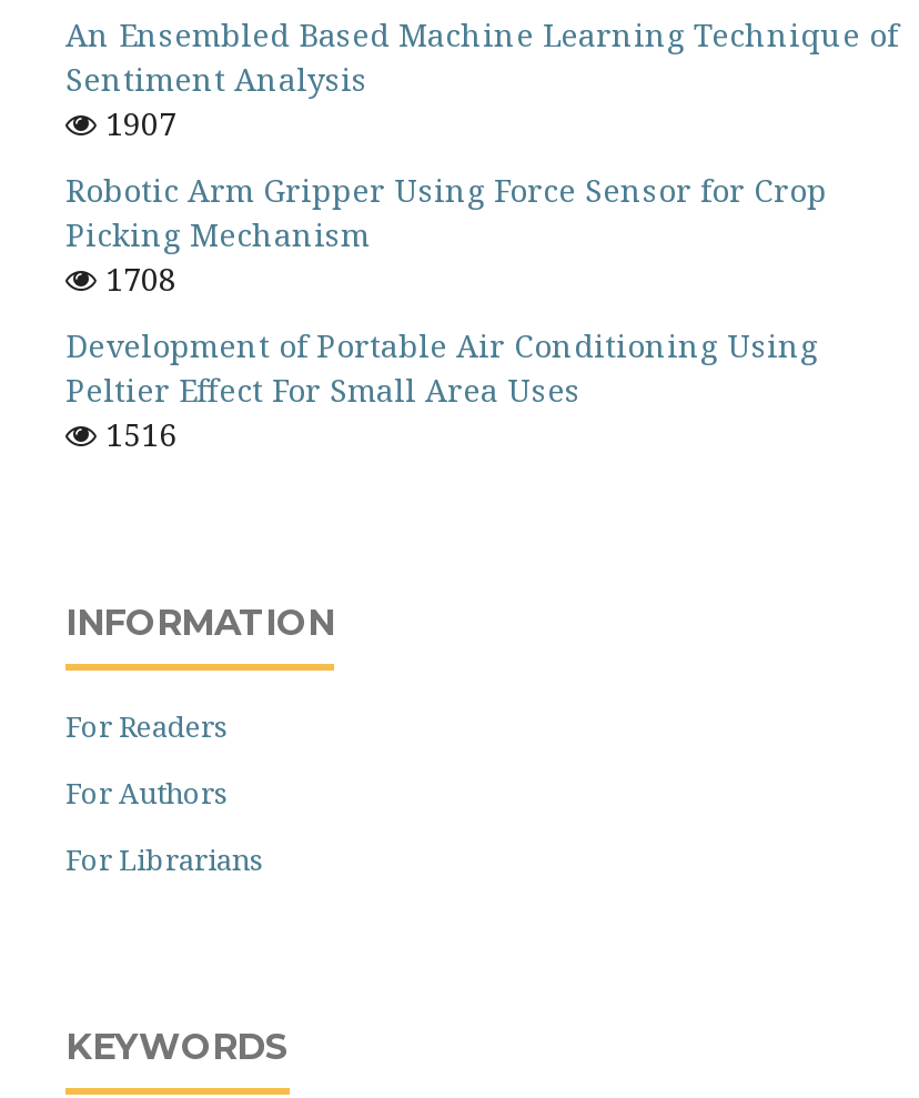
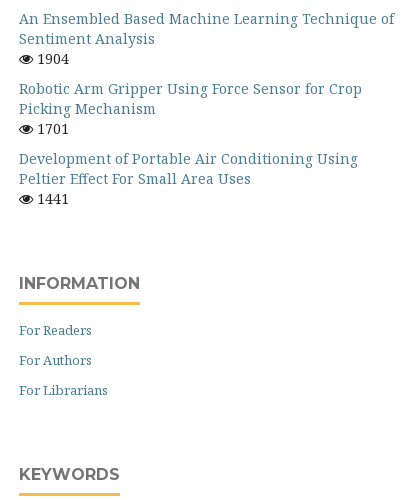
[97,102,176,144] 1907 -> [33,49,69,68] 1904
[97,258,176,300] 1708 -> [33,119,69,138] 1701
[97,413,176,455] 1516 -> [33,189,69,208] 1441

